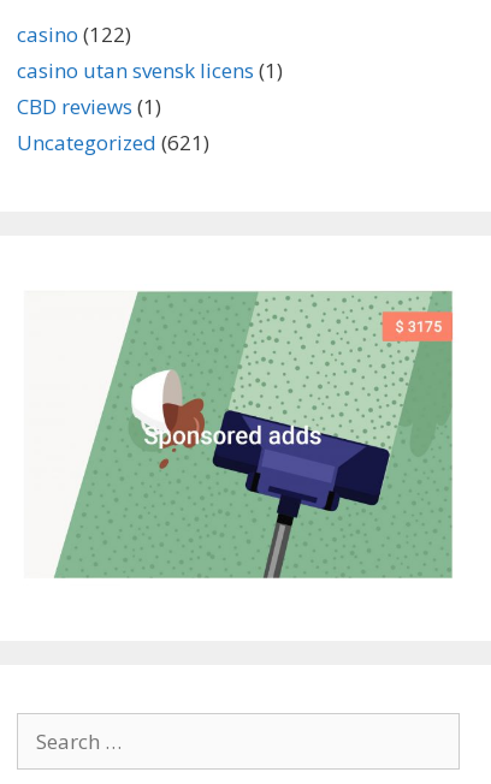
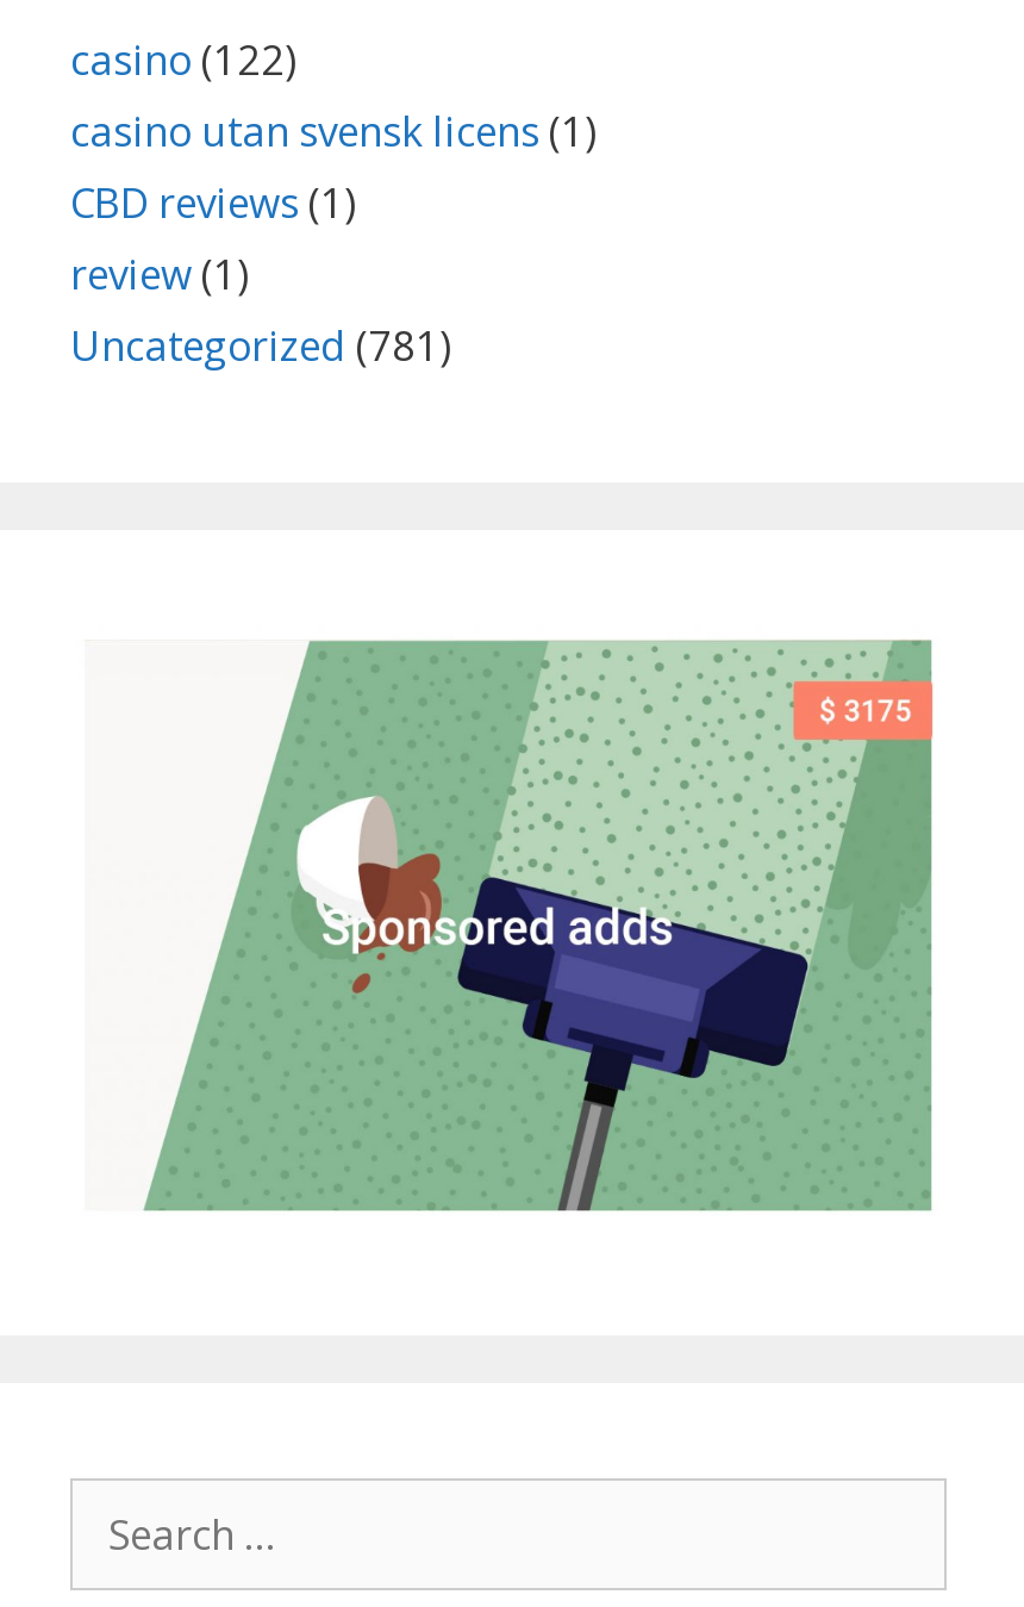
[17,129,209,156] Uncategorized (621) -> [70,247,451,373] review (1) | Uncategorized (781)

